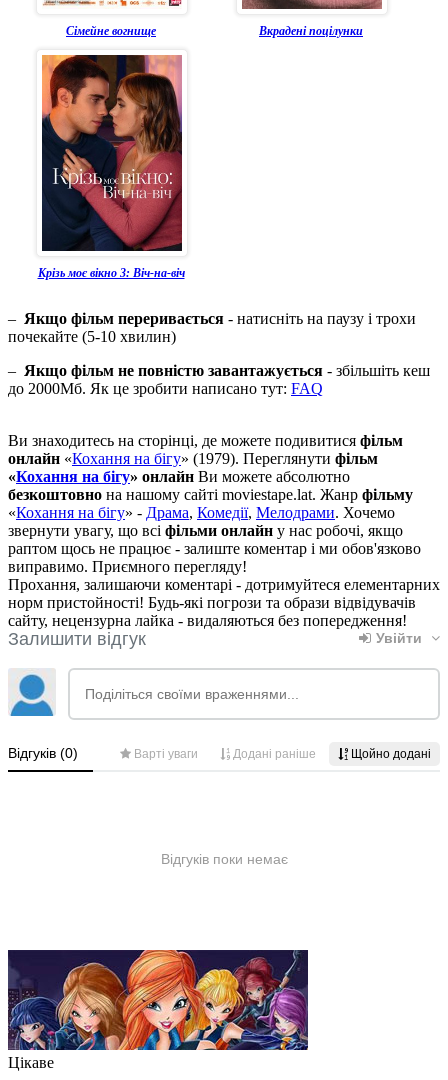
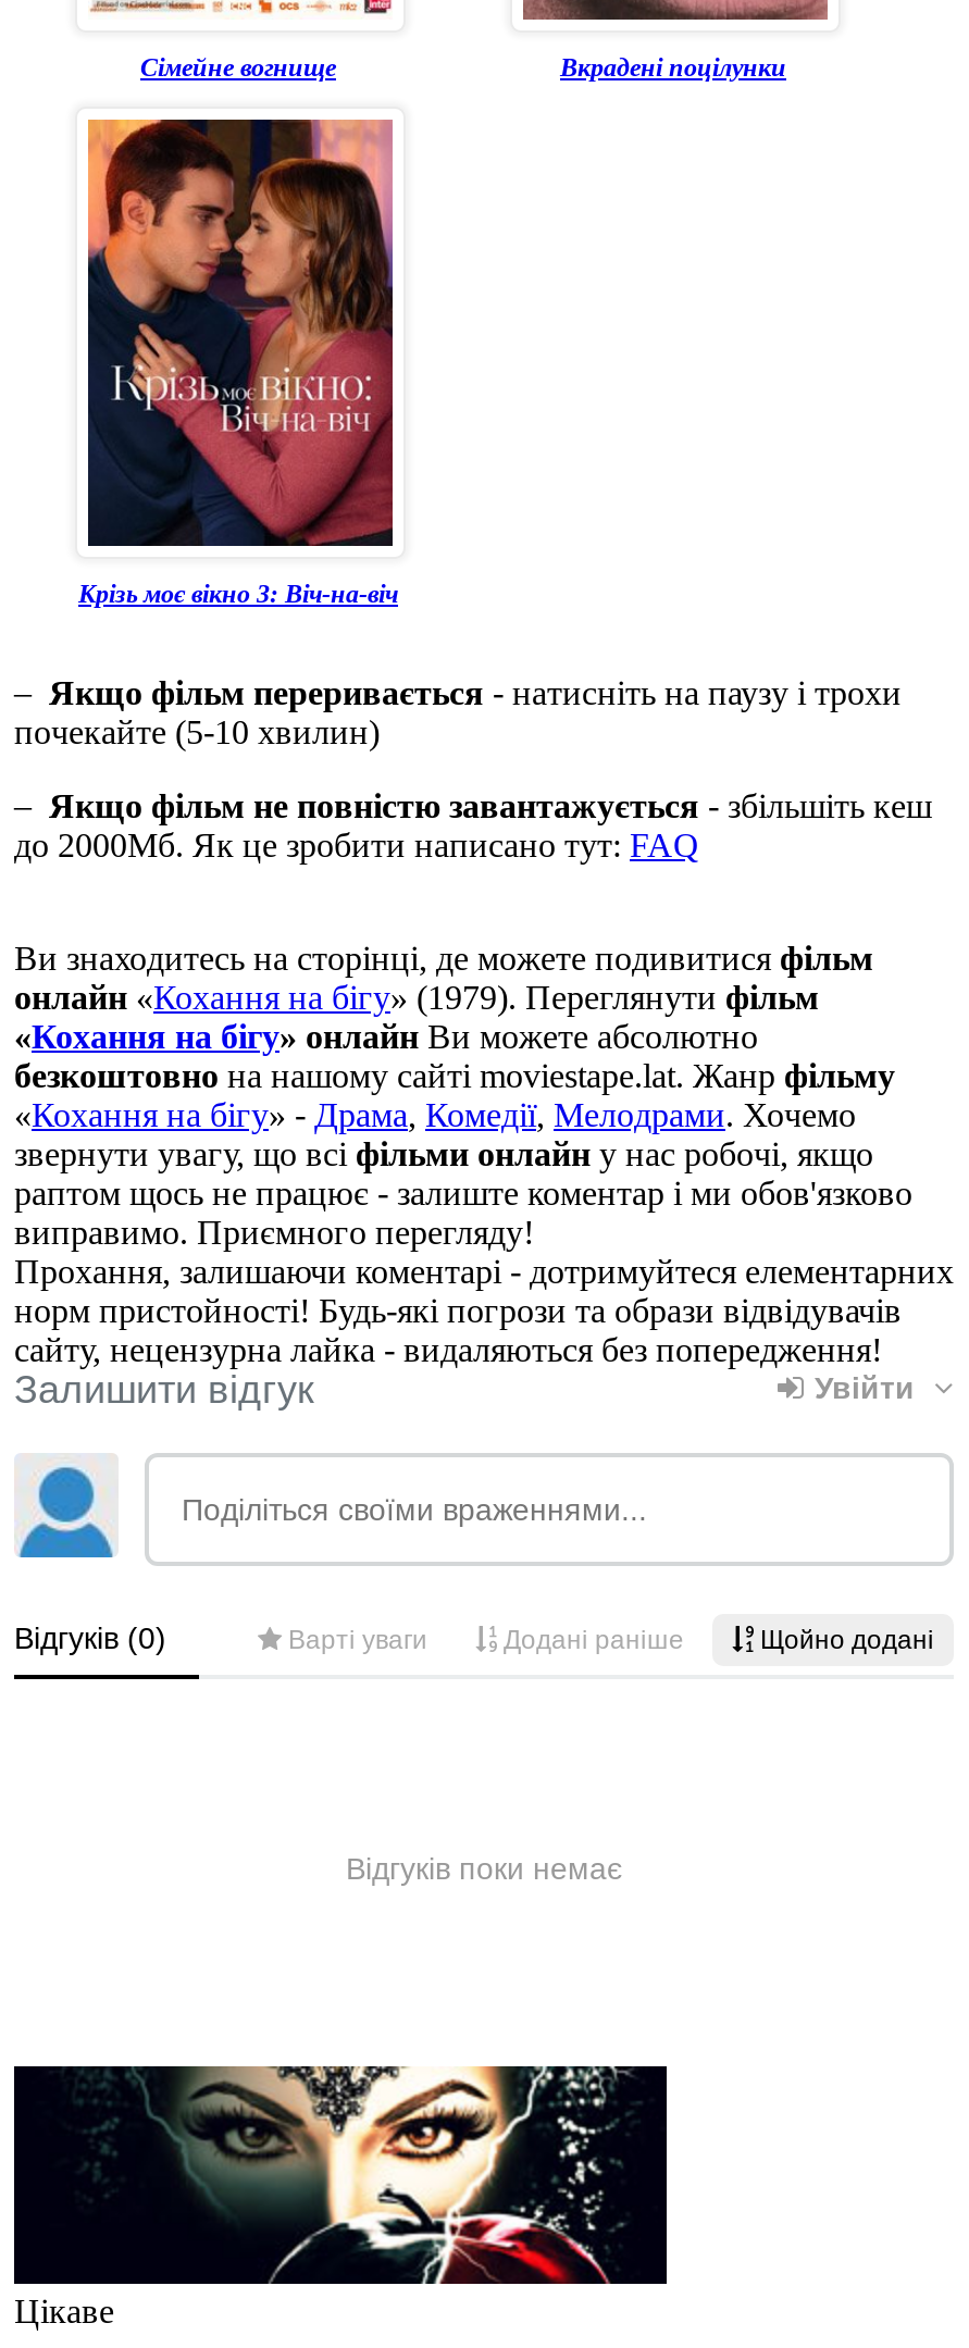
[8,949,309,1051] [image] -> [14,2064,669,2286] [image]

